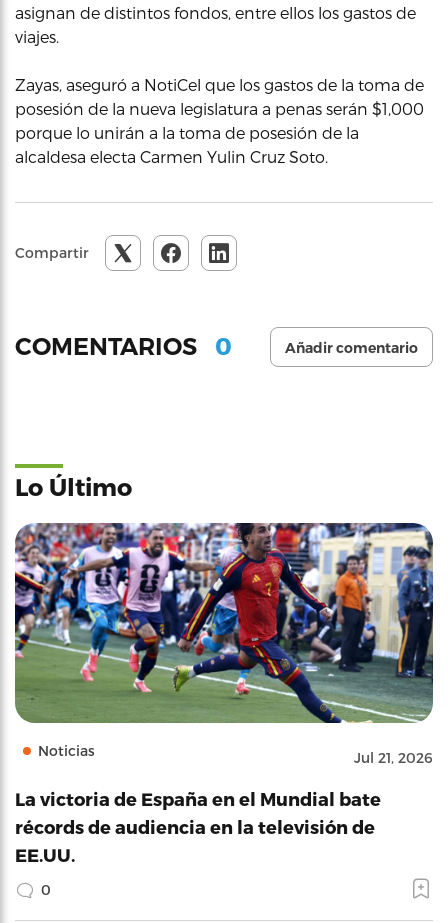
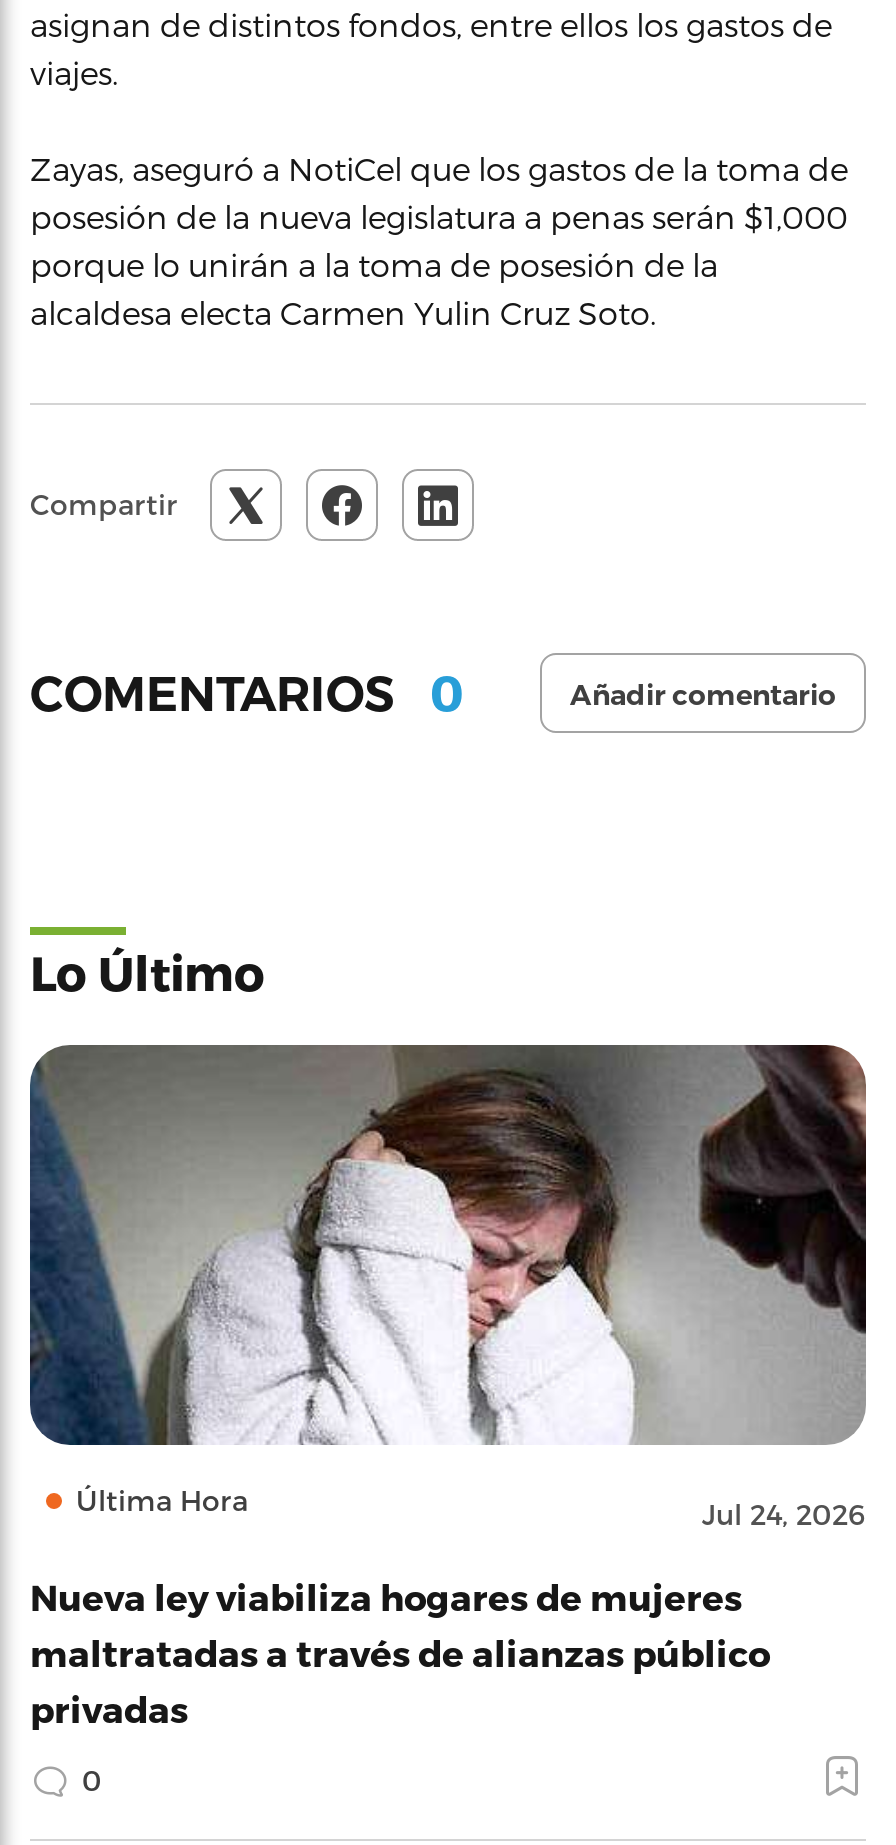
[14,522,434,766] [image] | Noticias | Jul 21, 2026 -> [28,1042,868,1531] [image] | Última Hora | Jul 24, 2026
[15,788,381,865] La victoria de España en el Mundial bate | récords de audiencia en la televisión de | EE.UU. -> [30,1575,770,1729] Nueva ley viabiliza hogares de mujeres | maltratadas a través de alianzas público | privadas

